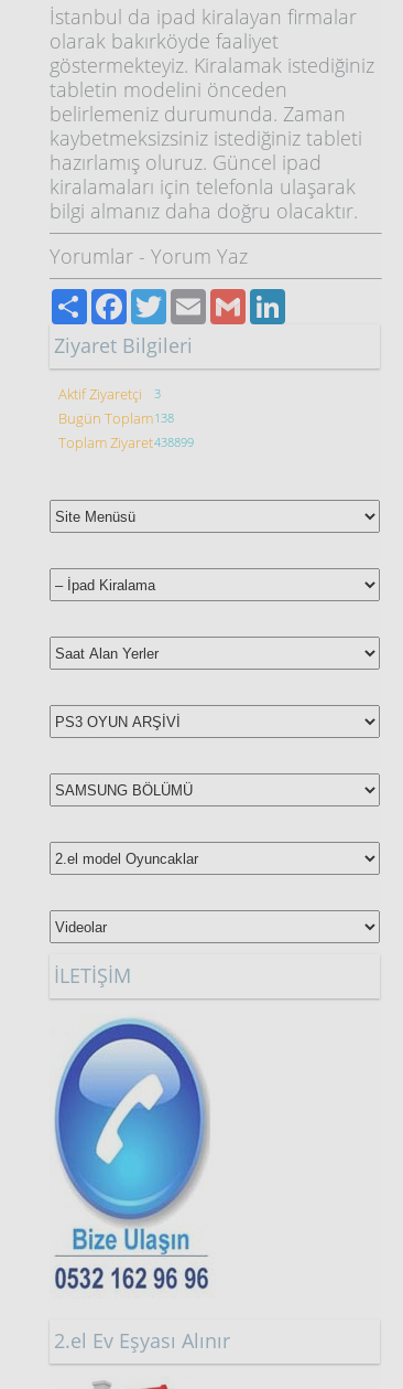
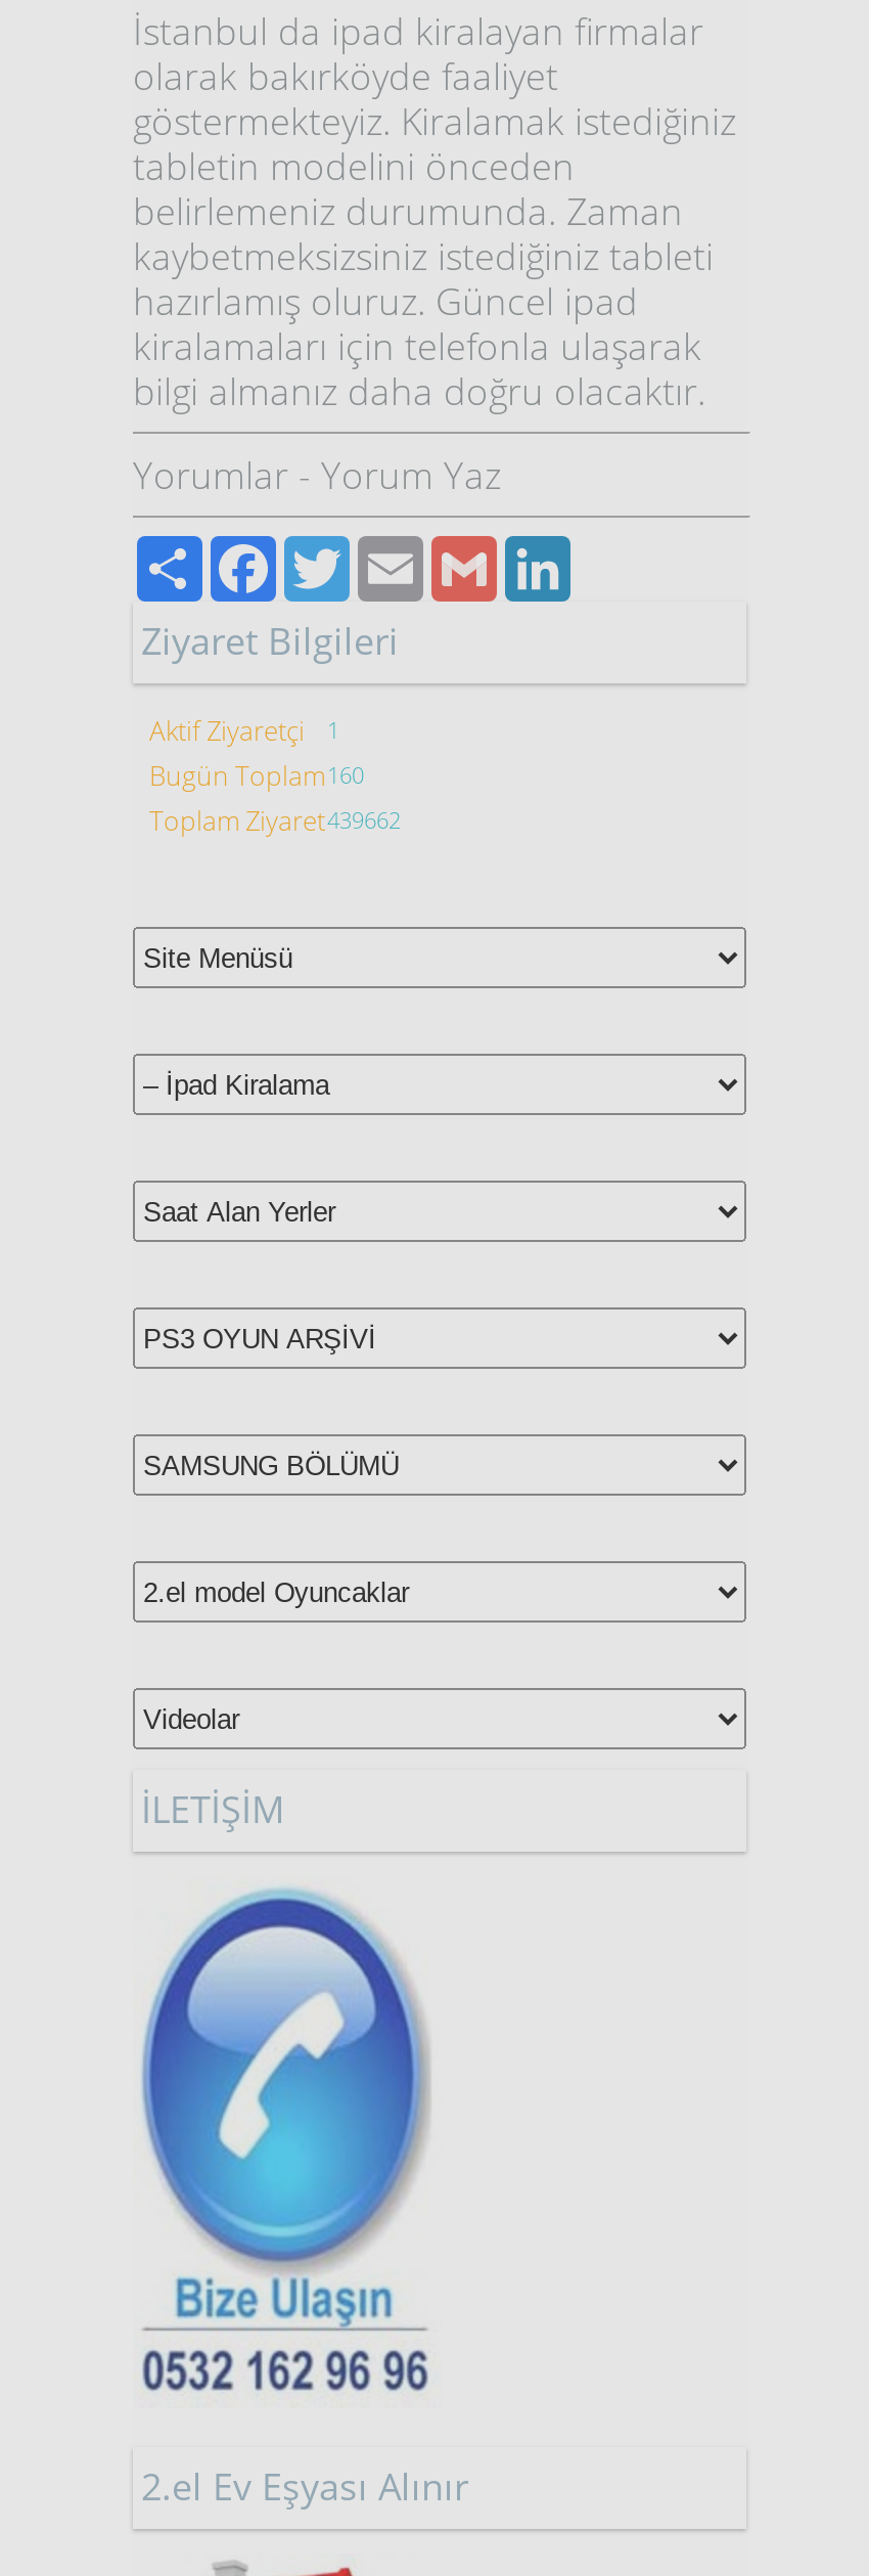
[58,384,161,404] Aktif Ziyaretçi 3 -> [149,713,339,750] Aktif Ziyaretçi 1
[58,409,174,429] Bugün Toplam138 -> [149,758,364,795] Bugün Toplam160
[58,433,194,453] Toplam Ziyaret438899 -> [149,803,401,840] Toplam Ziyaret439662

